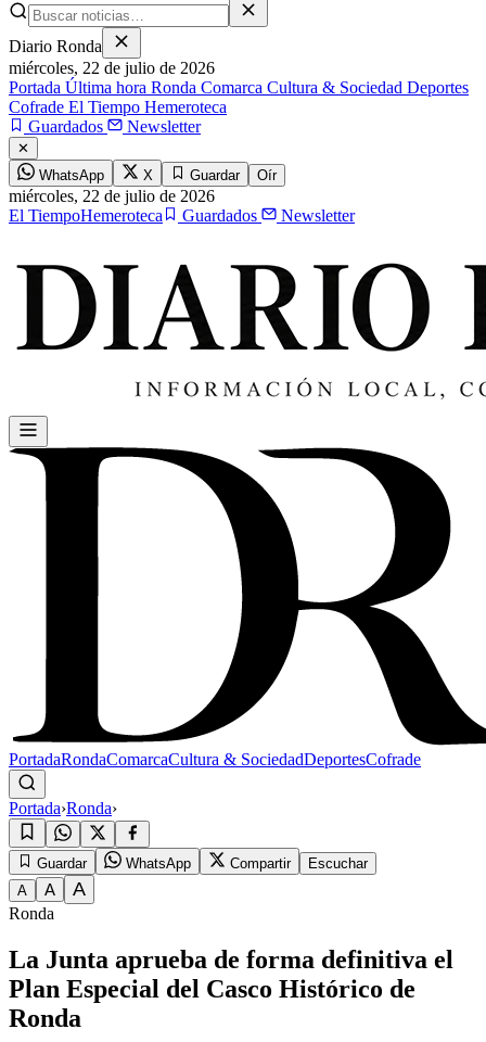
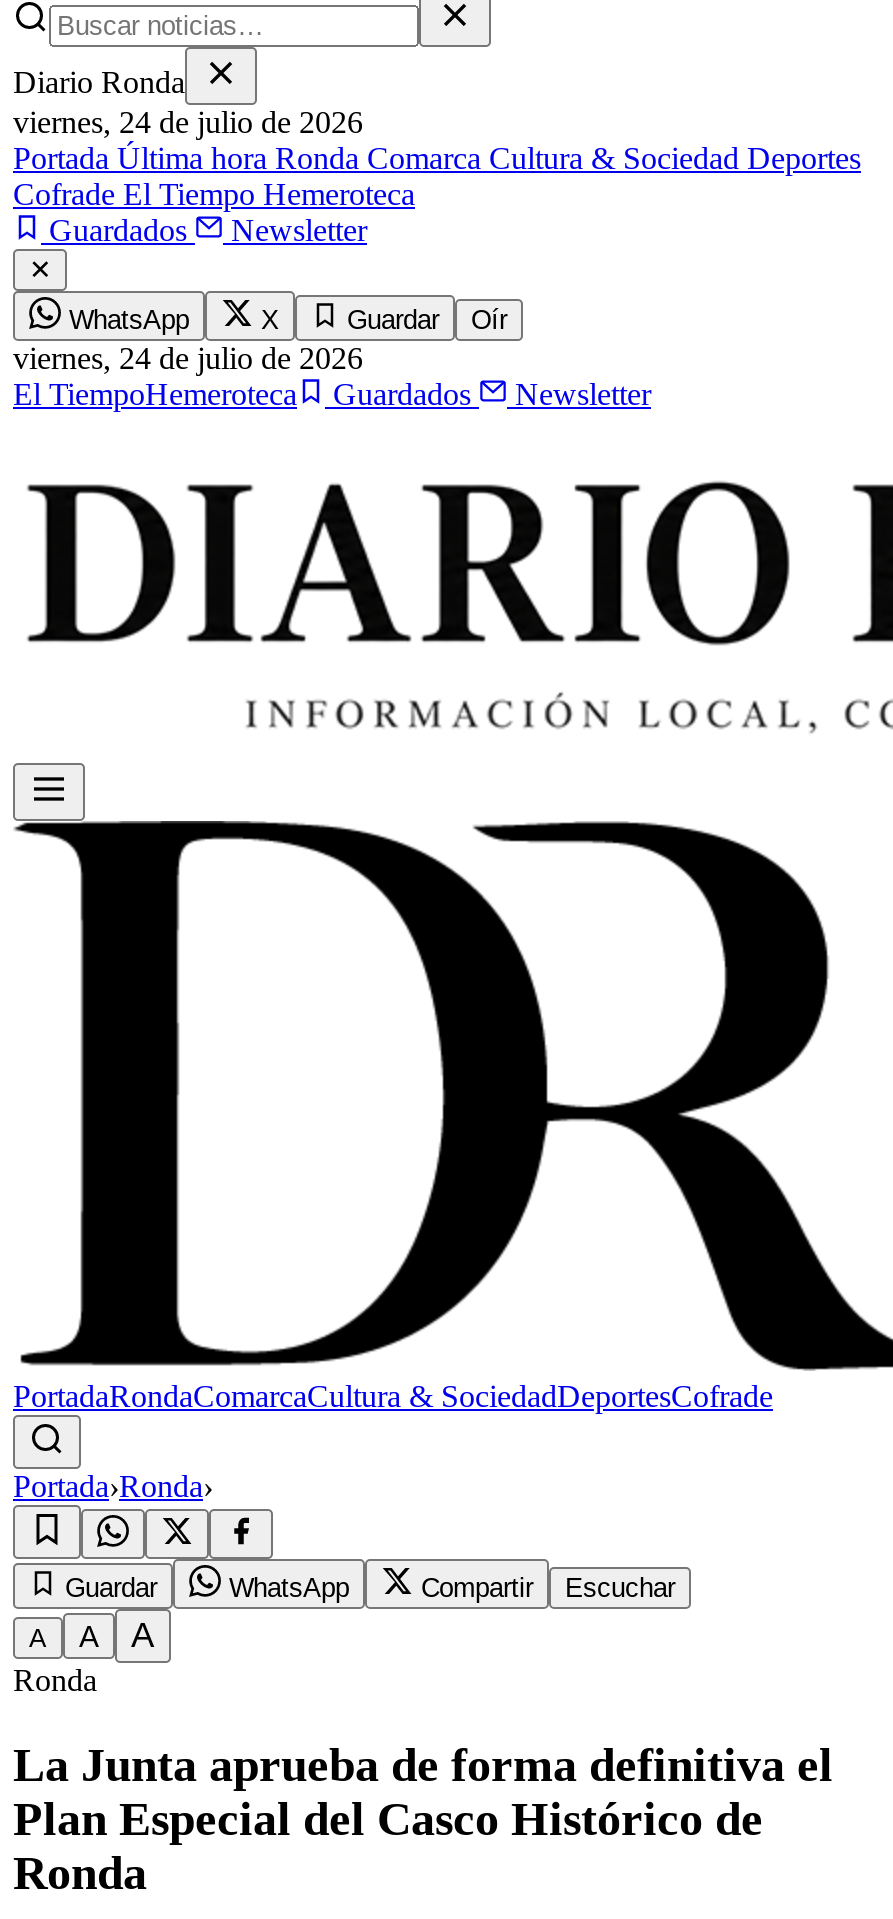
[9,59,215,77] miércoles, 22 de julio de 2026 -> [13,105,363,139] viernes, 24 de julio de 2026
[9,187,215,205] miércoles,22 de julio de 2026 -> [13,341,363,375] viernes,24 de julio de 2026

